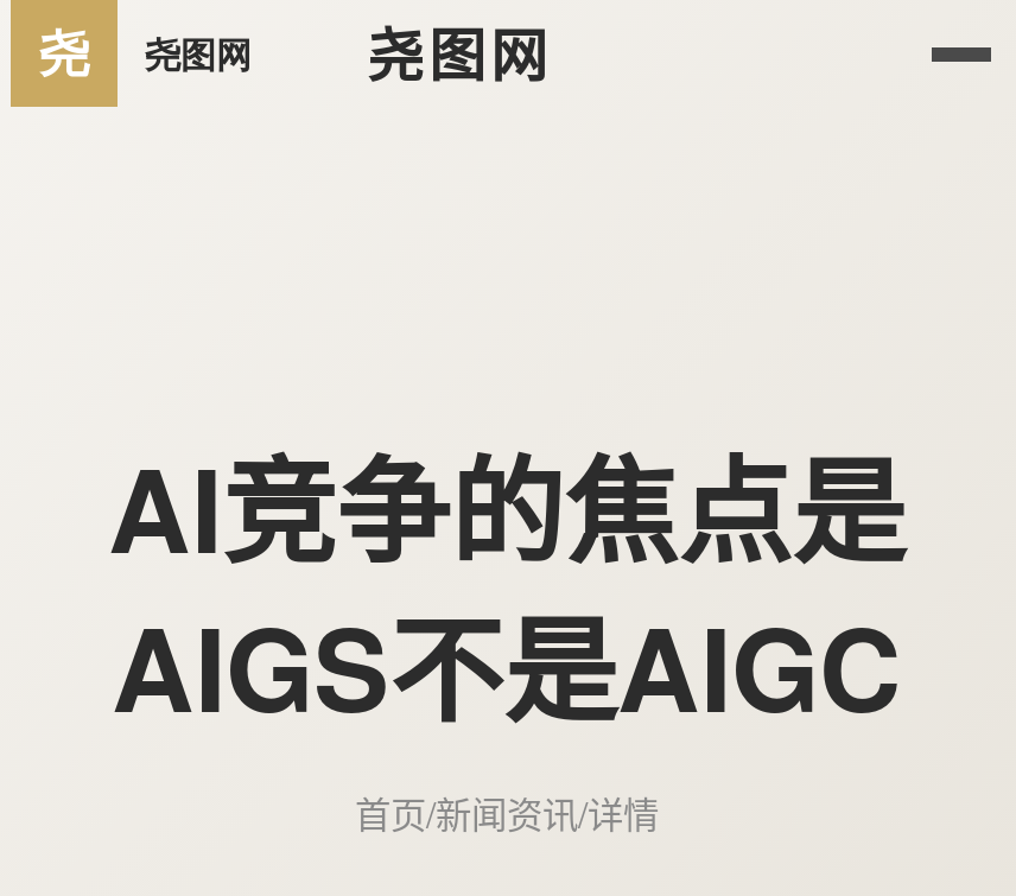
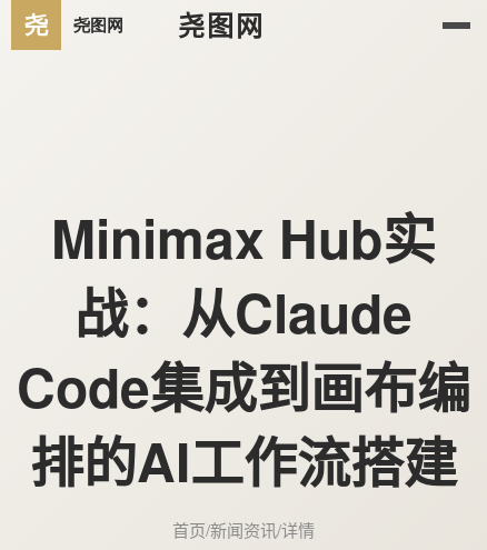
[108,425,906,748] AI竞争的焦点是 | AIGS不是AIGC -> [17,199,470,499] Minimax Hub实 | 战：从Claude | Code集成到画布编 | 排的AI工作流搭建

